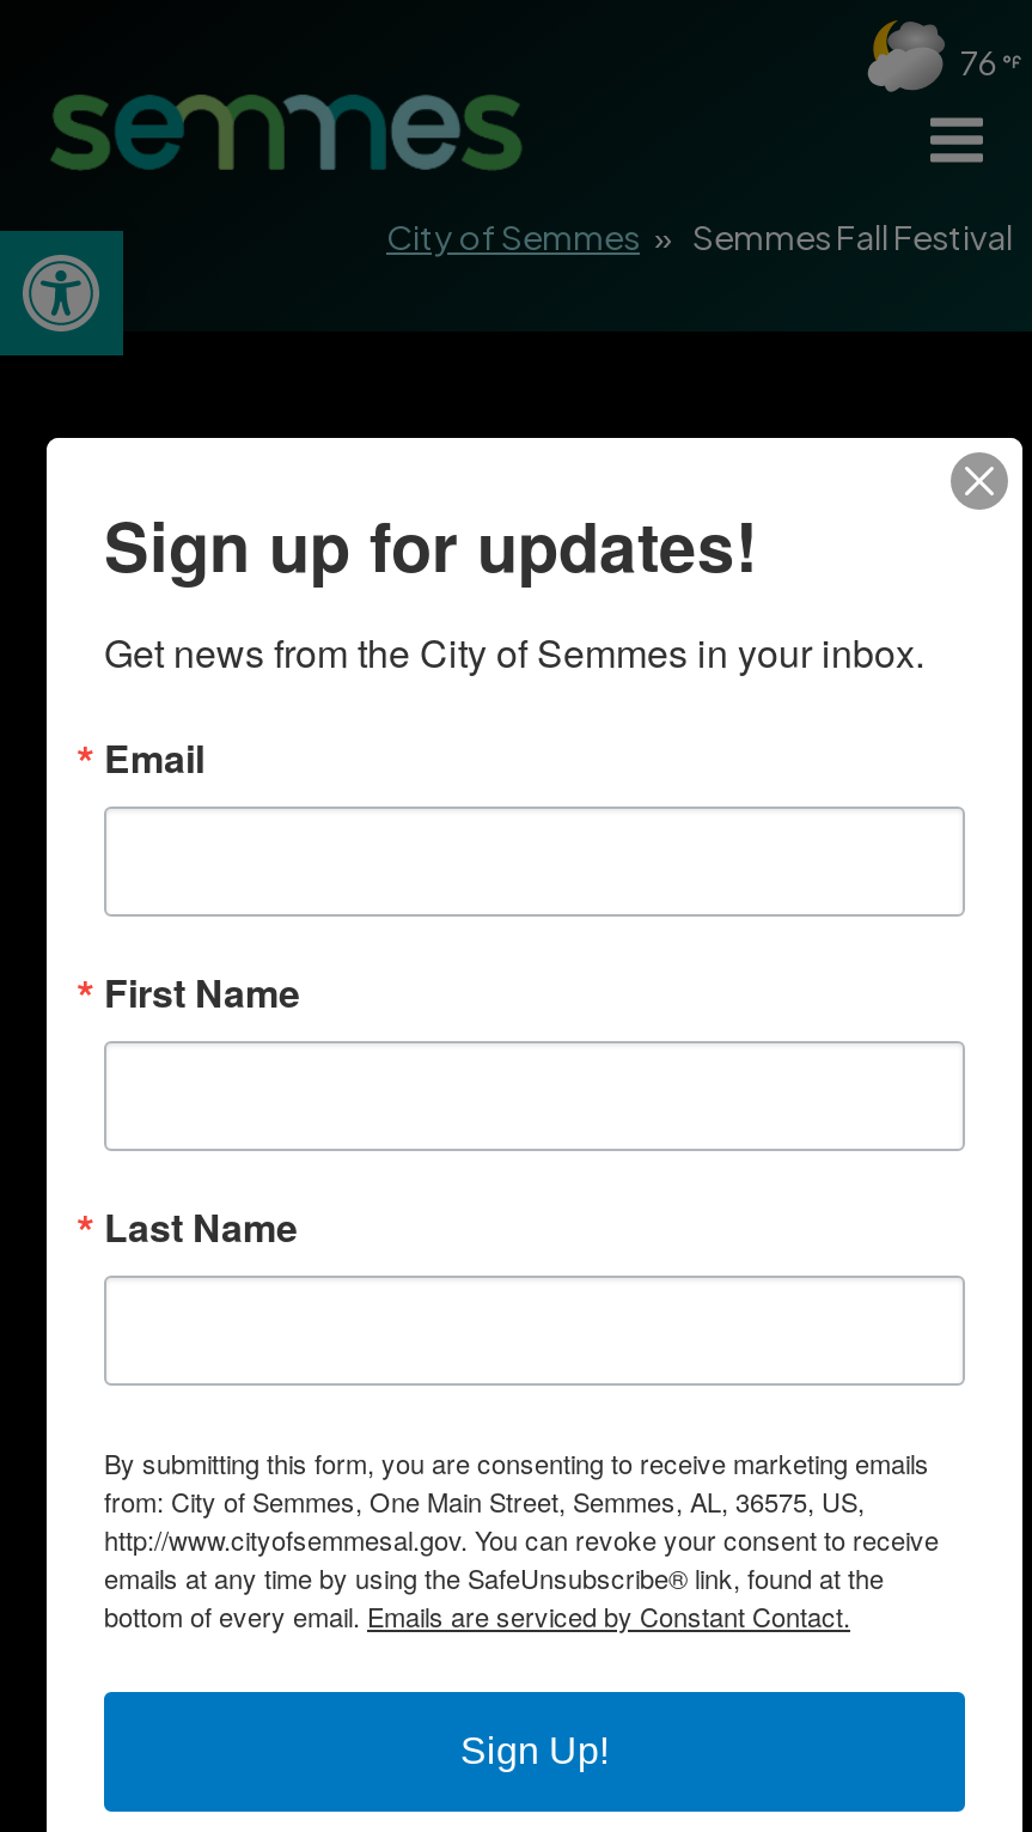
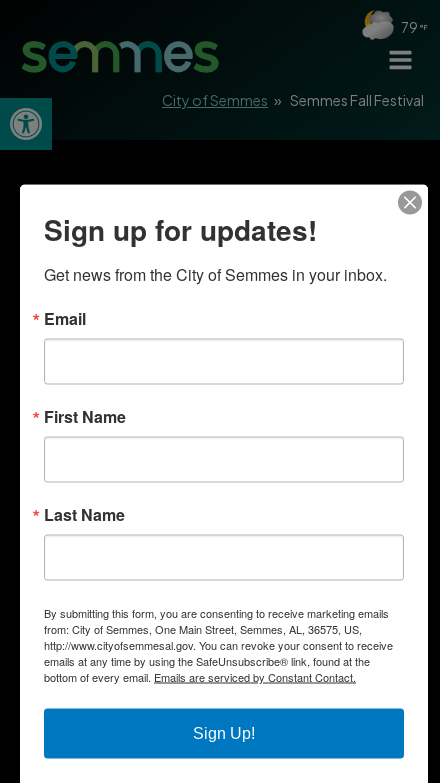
[960,39,999,83] 76 -> [401,18,418,36] 79

